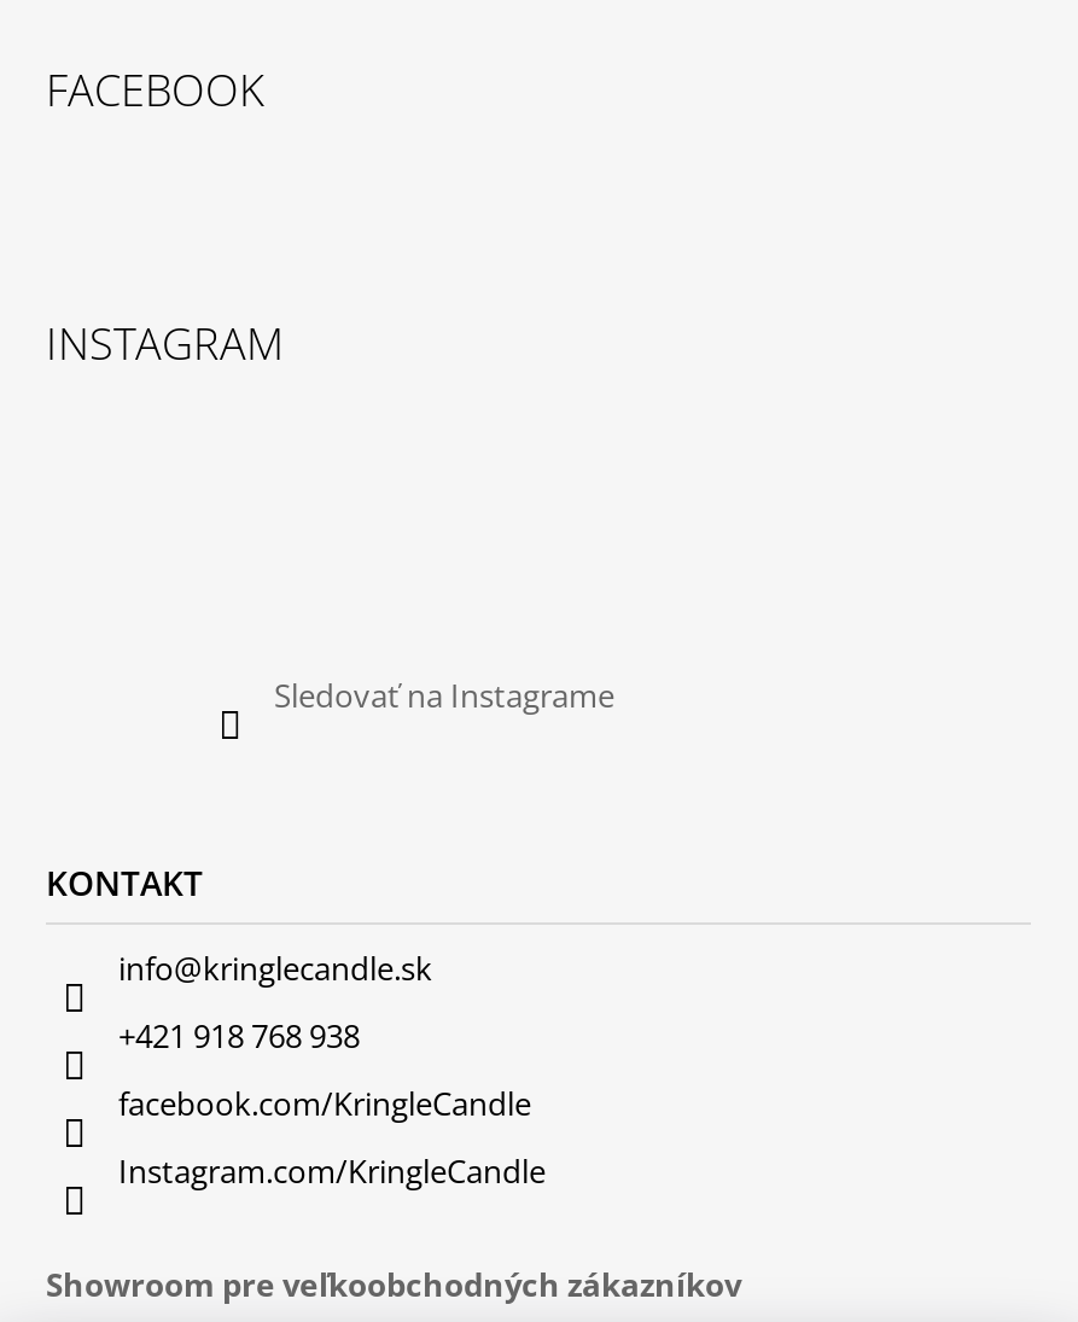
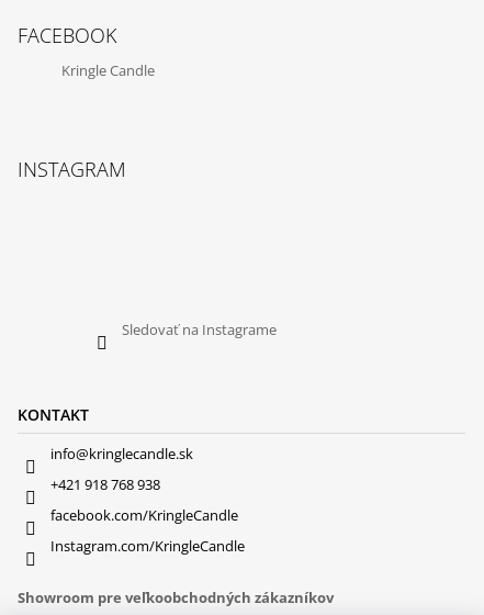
none -> [61,60,155,80] Kringle Candle

